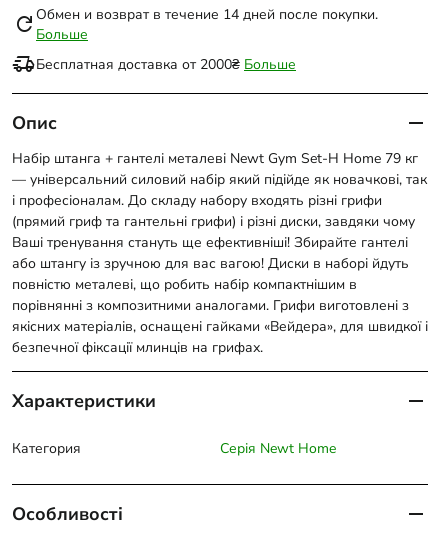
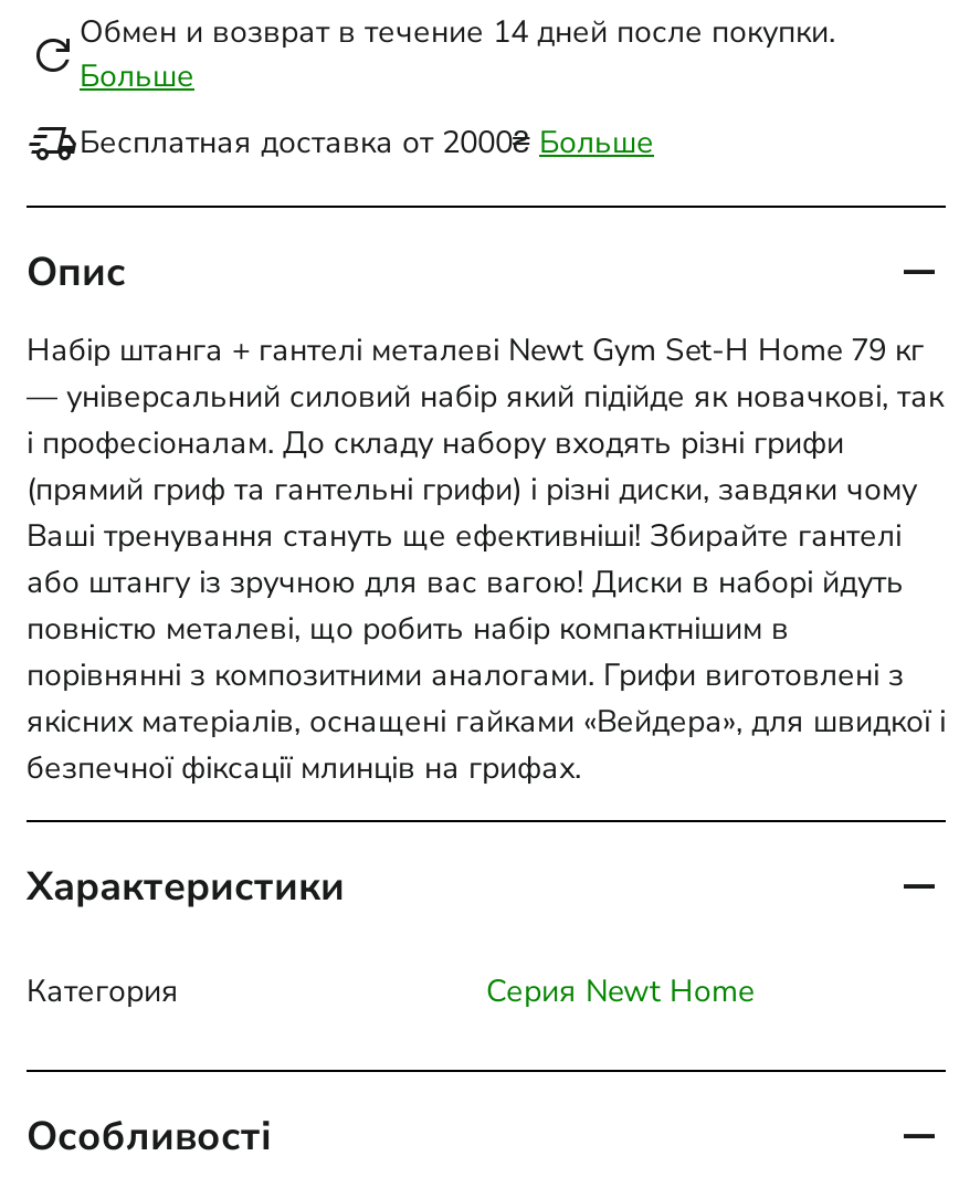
[220,439,336,458] Серія Newt Home -> [486,970,753,1012] Серия Newt Home

